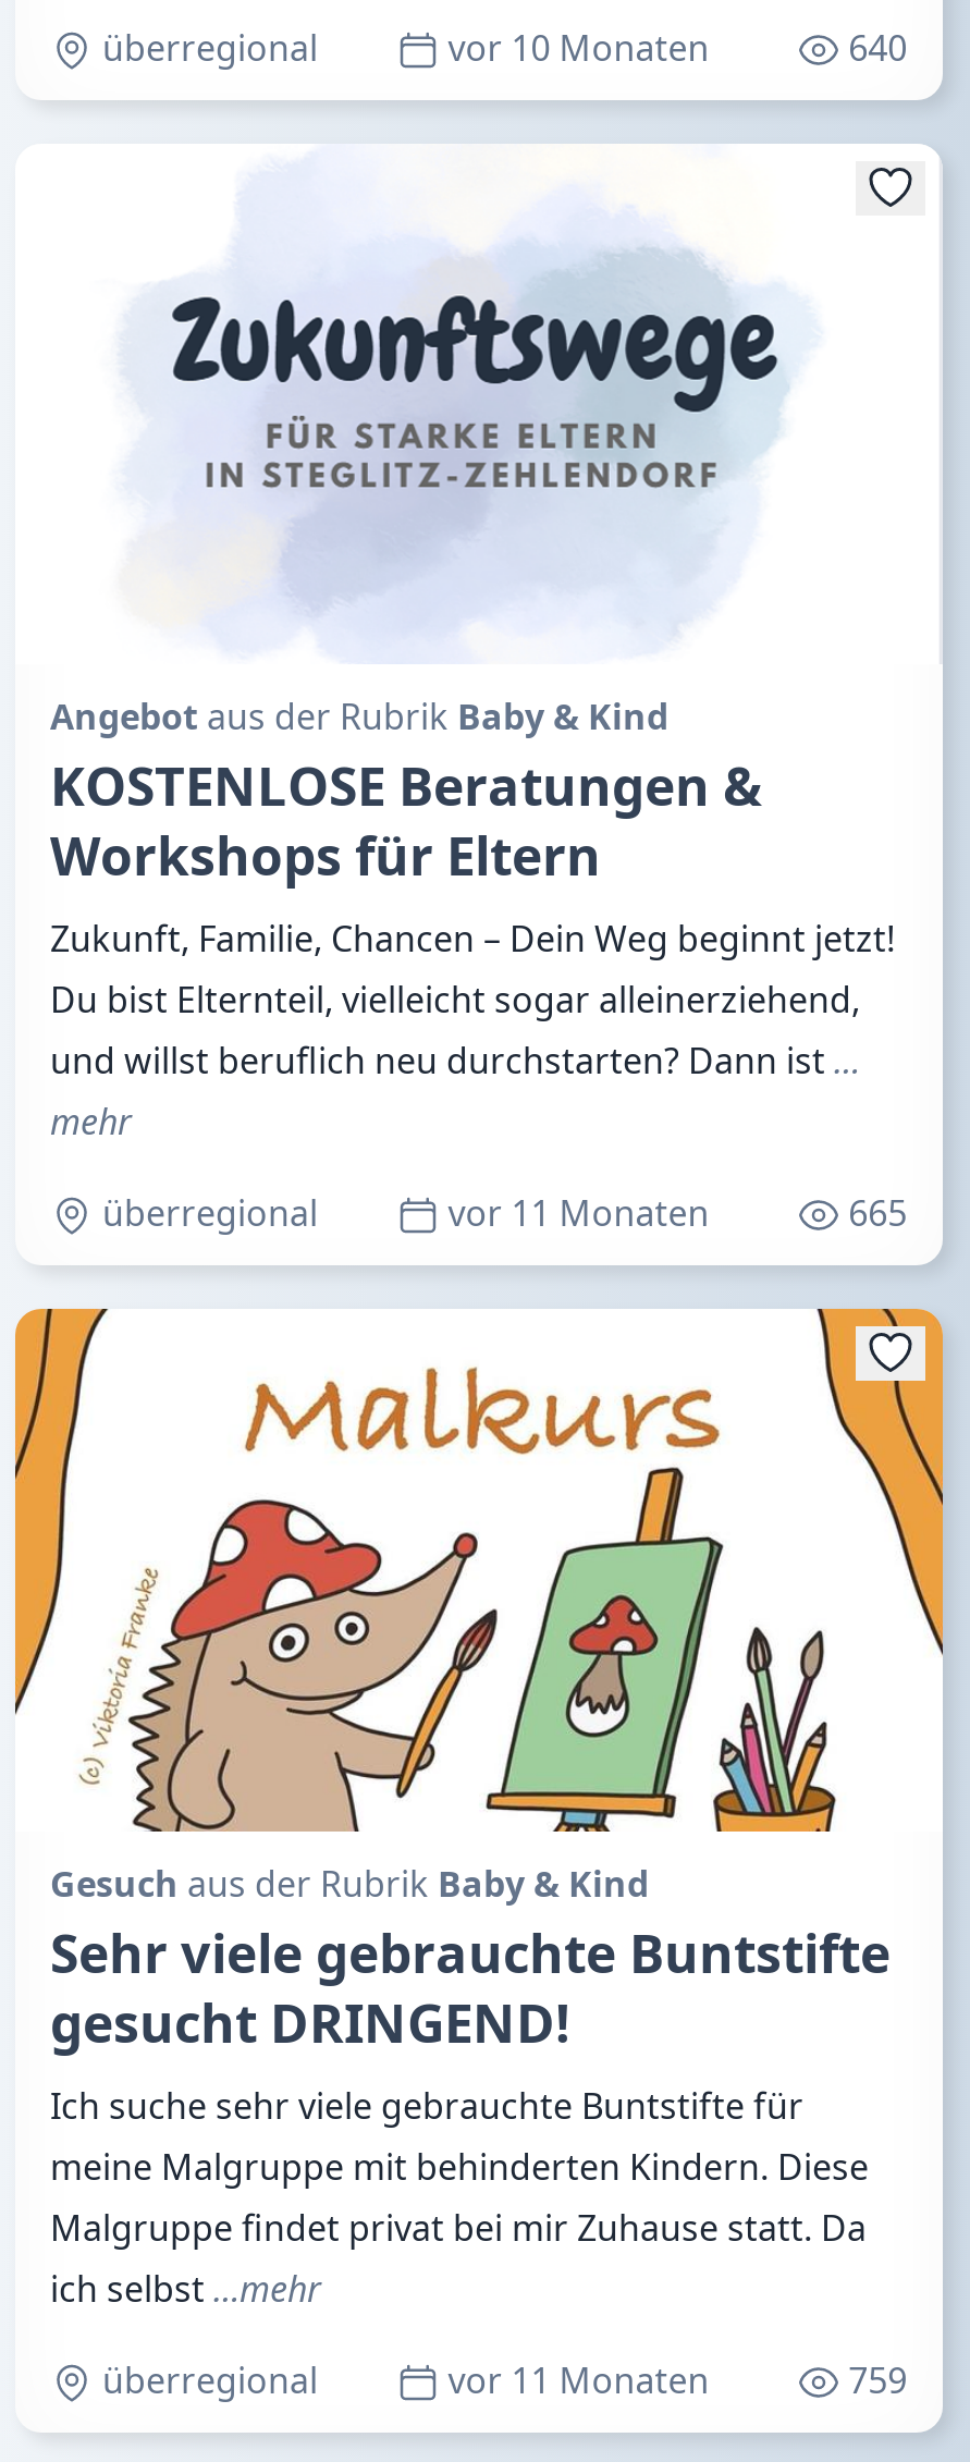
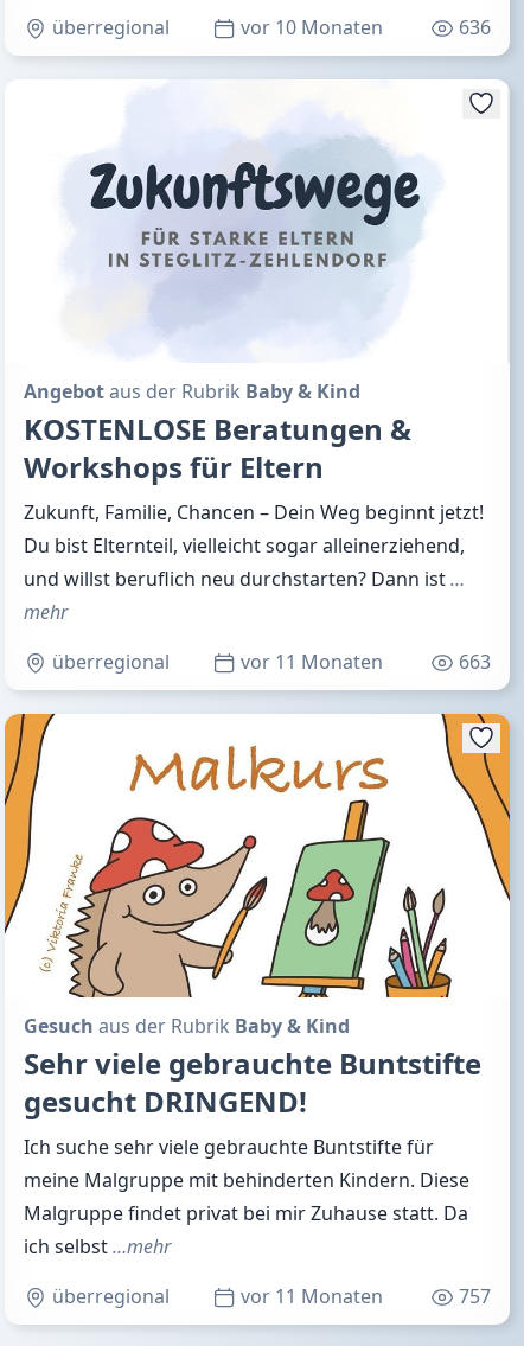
[848,24,907,72] 640 -> [458,14,490,40] 636
[848,1190,907,1238] 665 -> [458,649,490,675] 663
[848,2356,907,2404] 759 -> [458,1284,490,1310] 757

